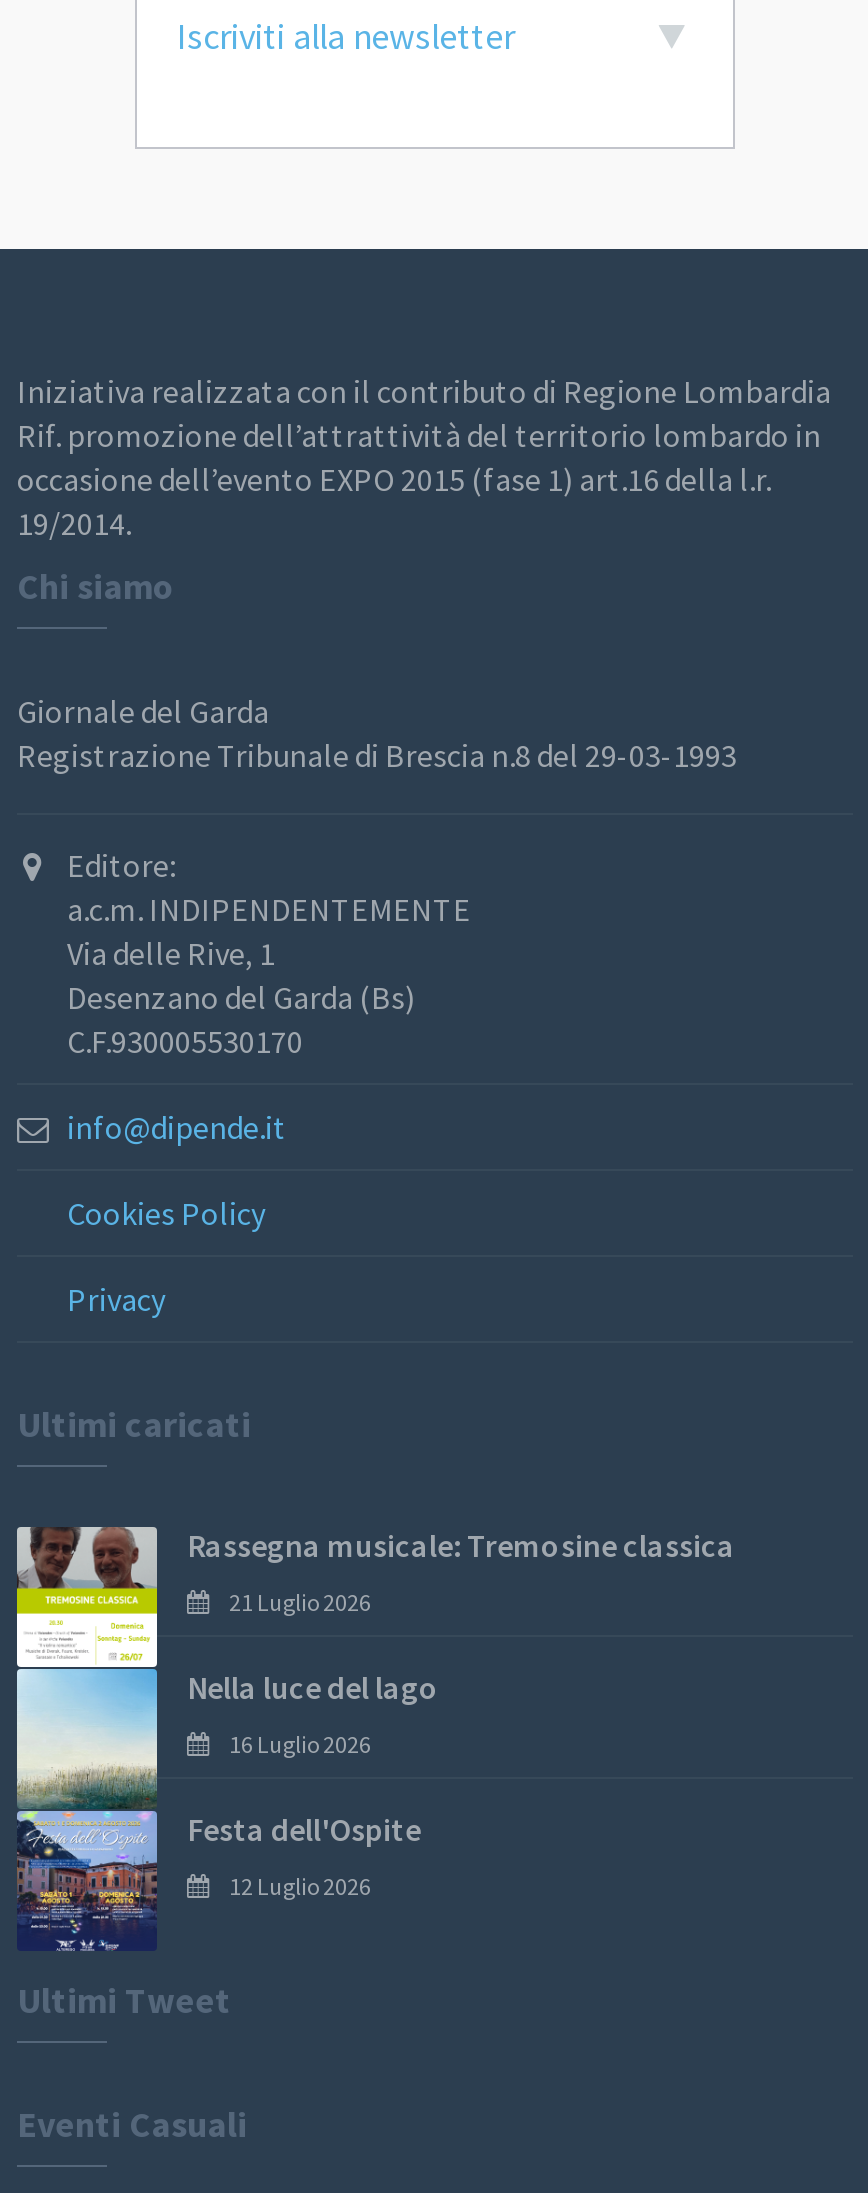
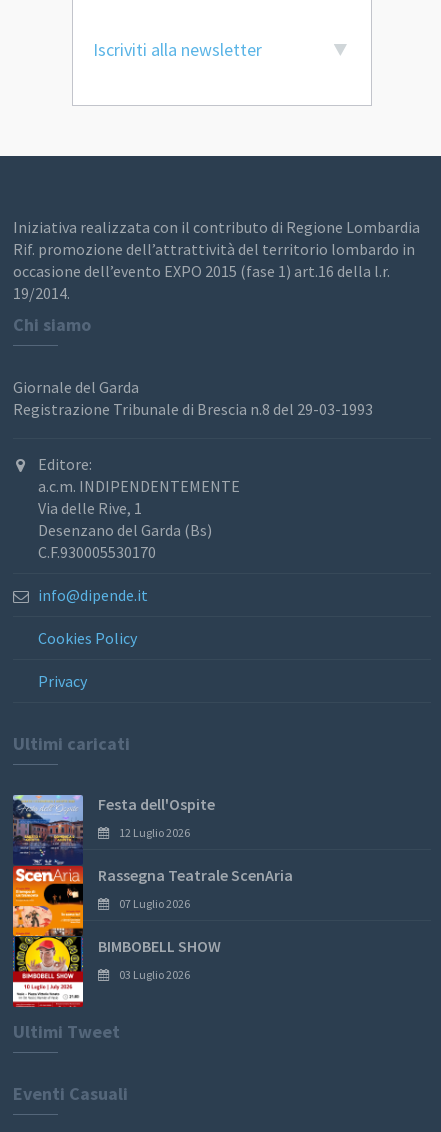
[15,1527,159,1807] [image] -> [12,865,84,1008] [image]
[187,1525,735,1759] Rassegna musicale: Tremosine classica | 21 Luglio 2026 | Nella luce del lago | 16 Luglio 2026 -> none
moved [187,1809,421,1901] -> [98,794,215,840]: Festa dell'Ospite | 12 Luglio 2026
none -> [98,865,293,982] Rassegna Teatrale ScenAria | 07 Luglio 2026 | BIMBOBELL SHOW | 03 Luglio 2026

